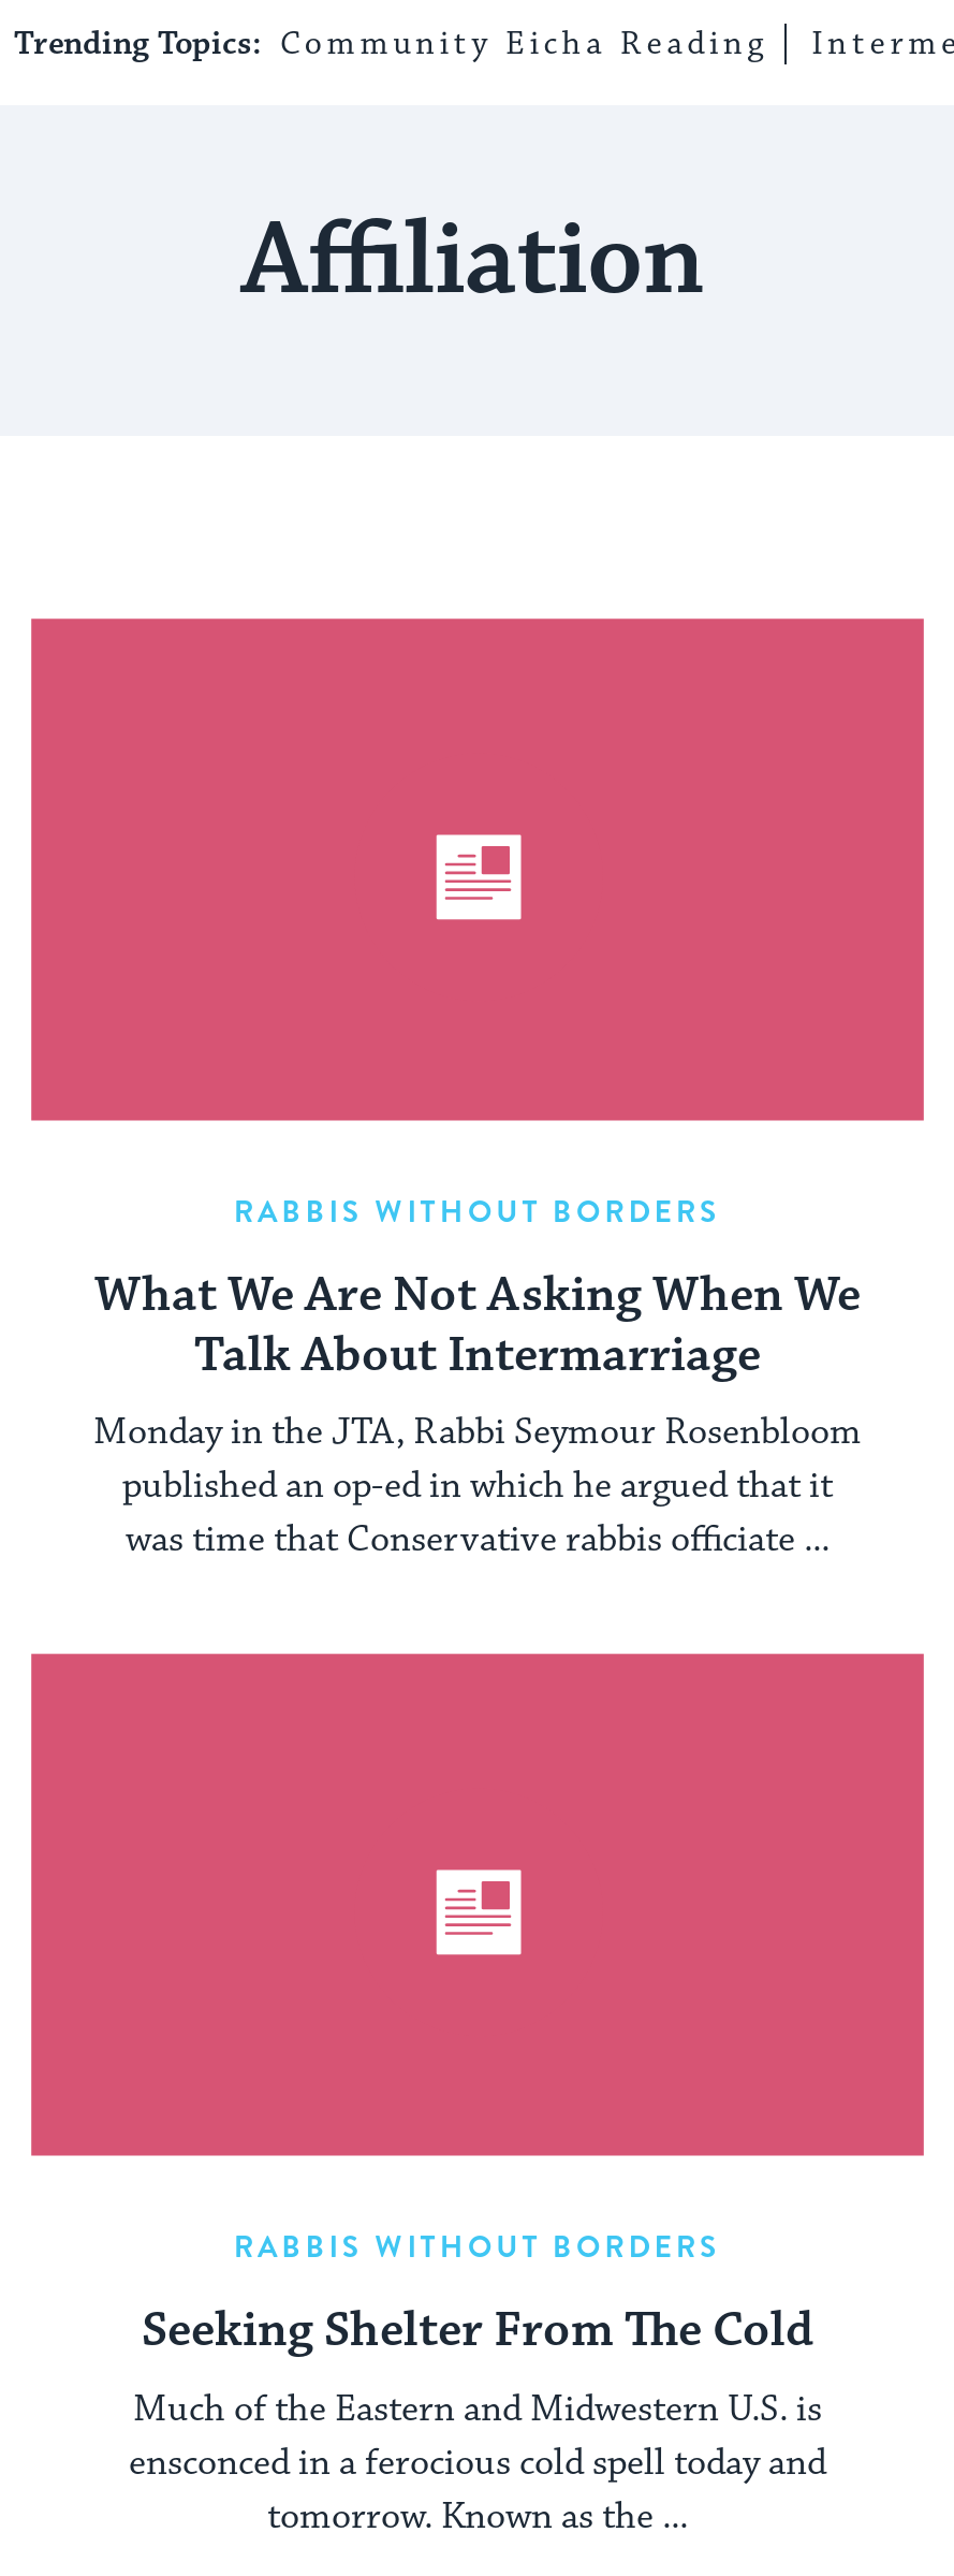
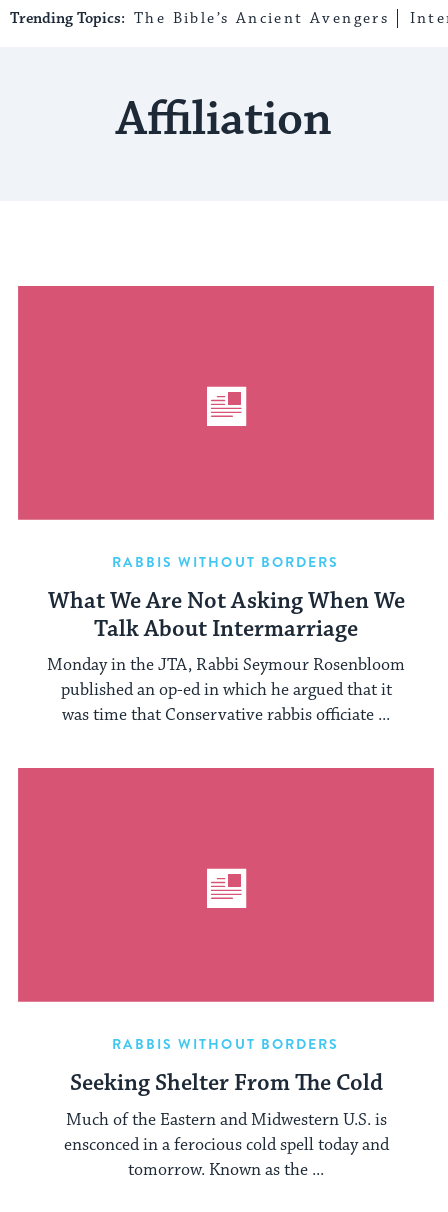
[14,24,768,64] Trending Topics: Community Eicha Reading -> [10,9,389,28] Trending Topics: The Bible’s Ancient Avengers

